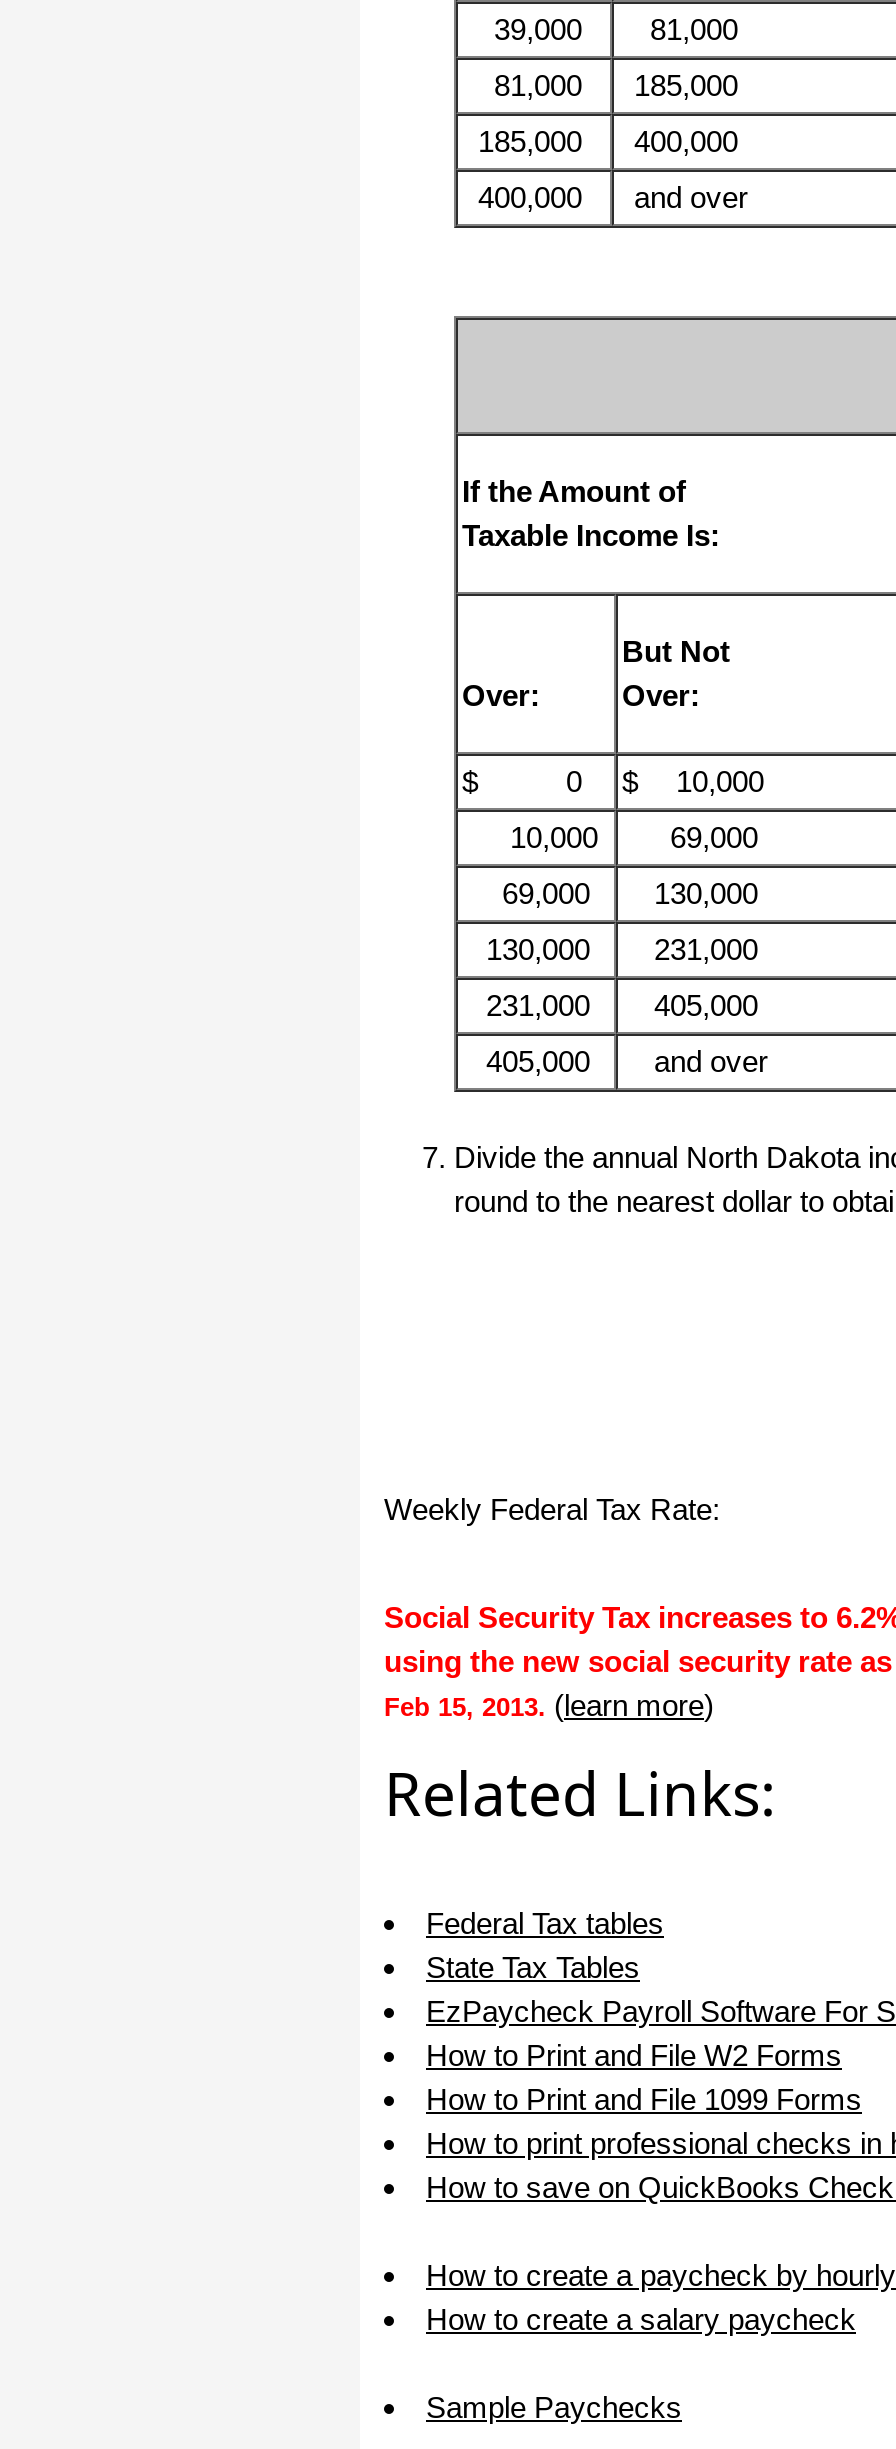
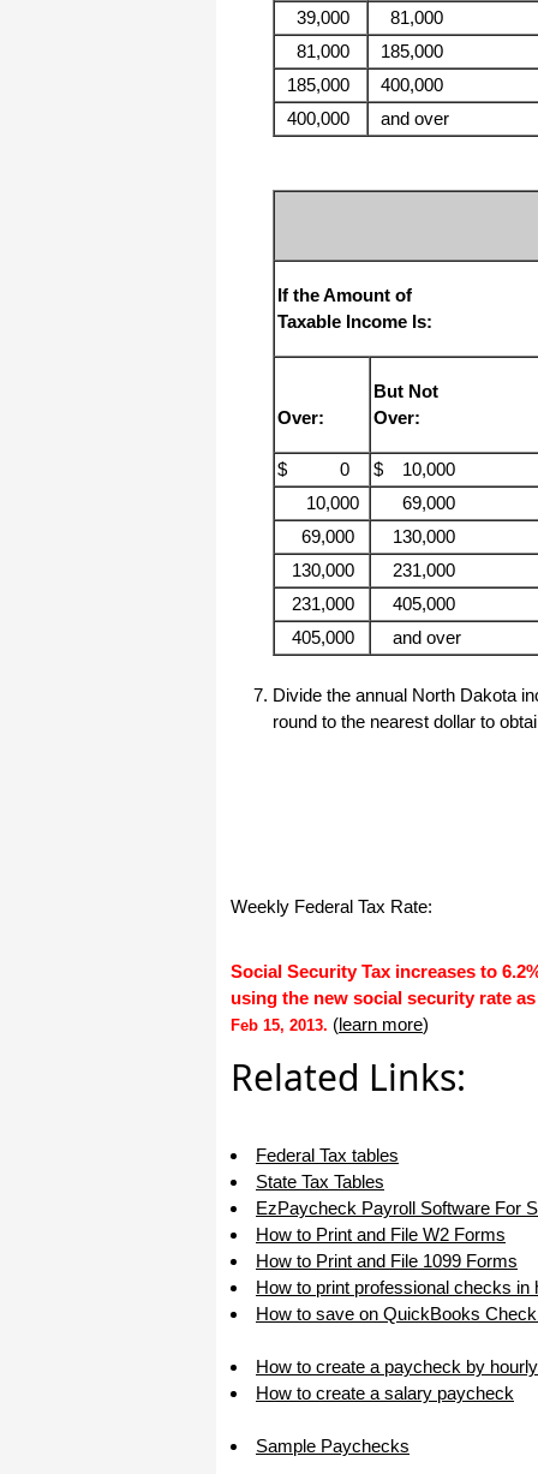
[462,764,764,798] $ 0 $ 10,000 -> [277,459,455,479] $ 0 $10,000

